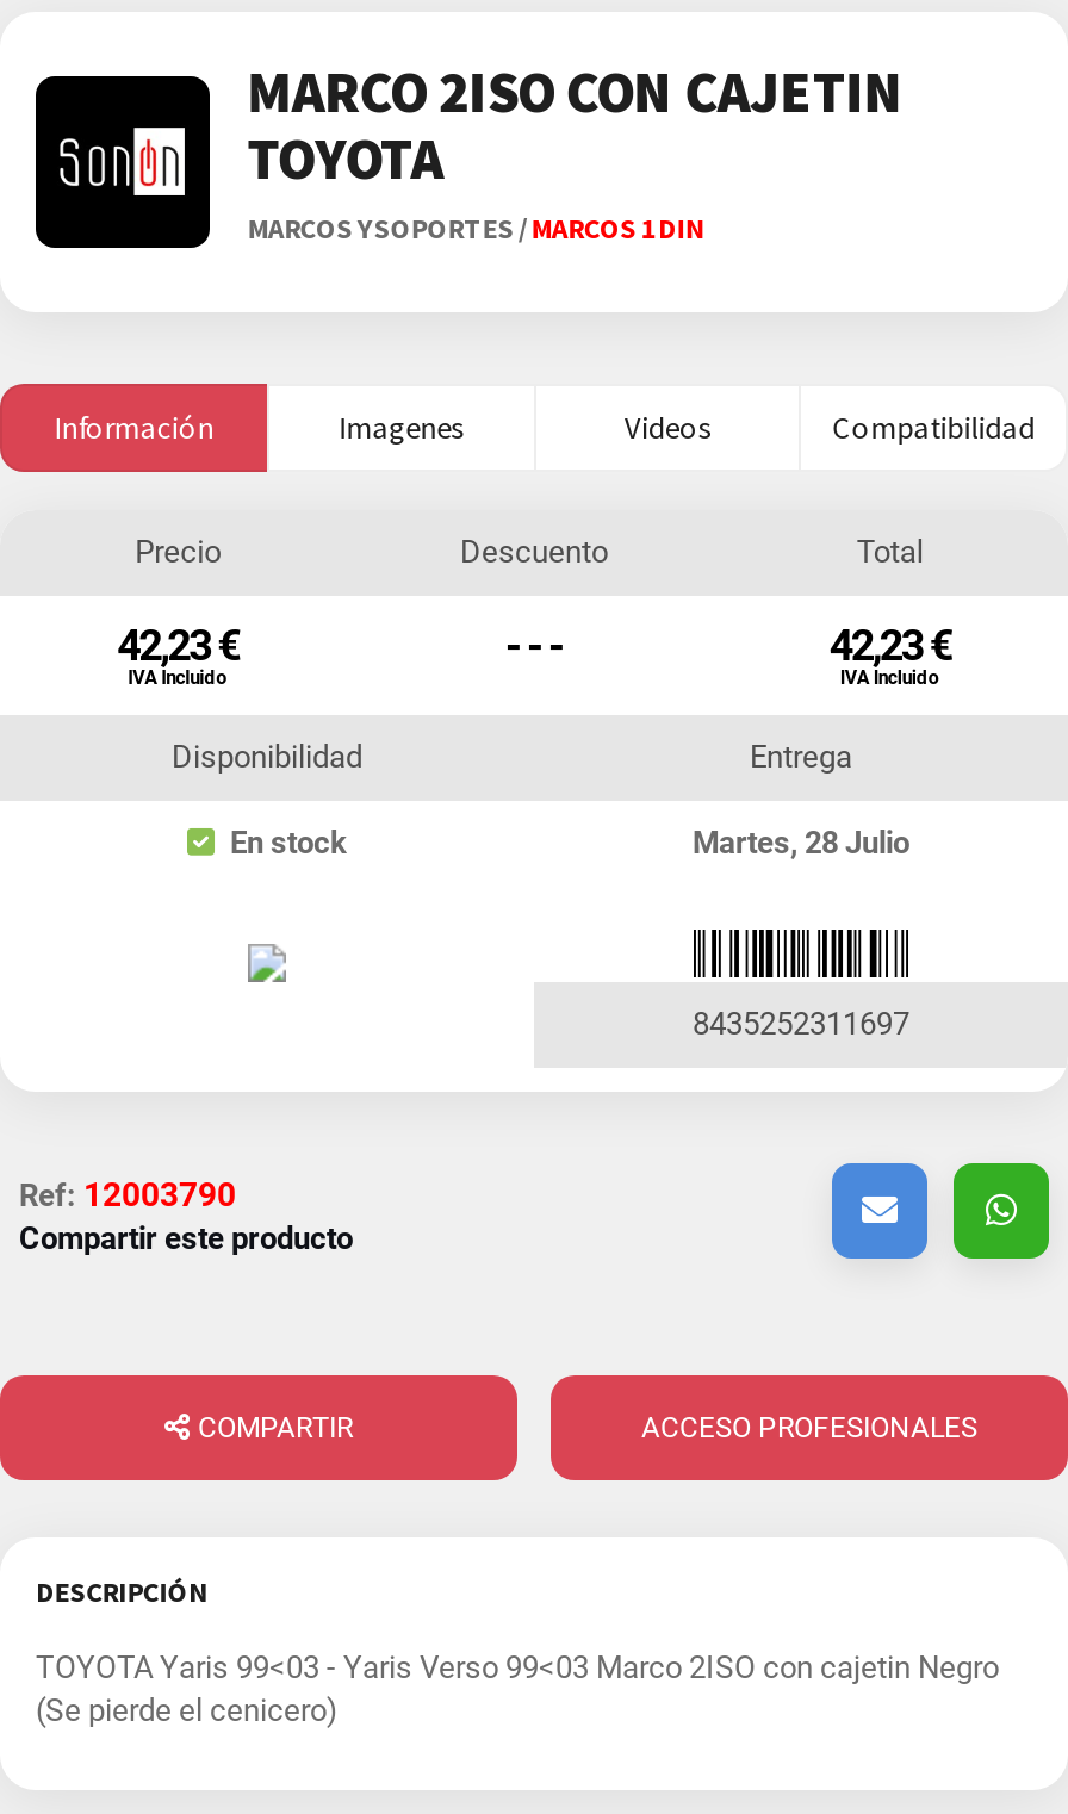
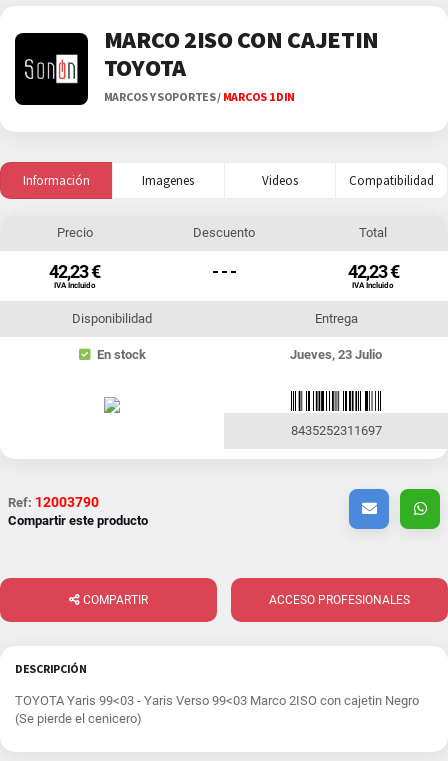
[693,825,909,861] Martes, 28 Julio -> [290,347,382,362] Jueves, 23 Julio

